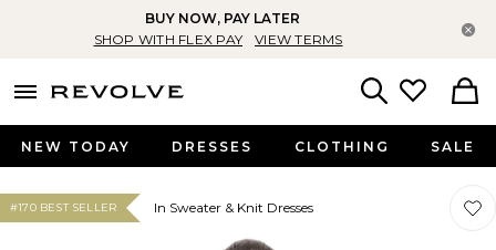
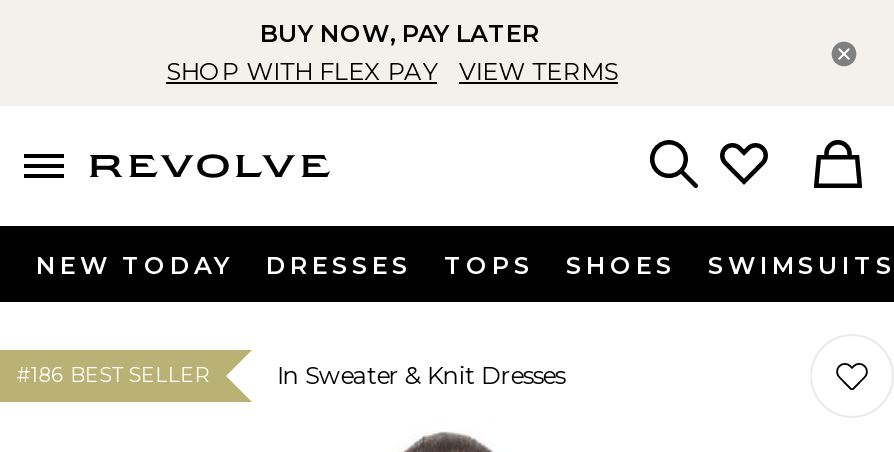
[294,138,475,155] CLOTHING | SALE -> [444,250,894,280] TOPS | SHOES | SWIMSUITS
[10,200,117,215] #170 BEST SELLER -> [16,362,209,388] #186 BEST SELLER

